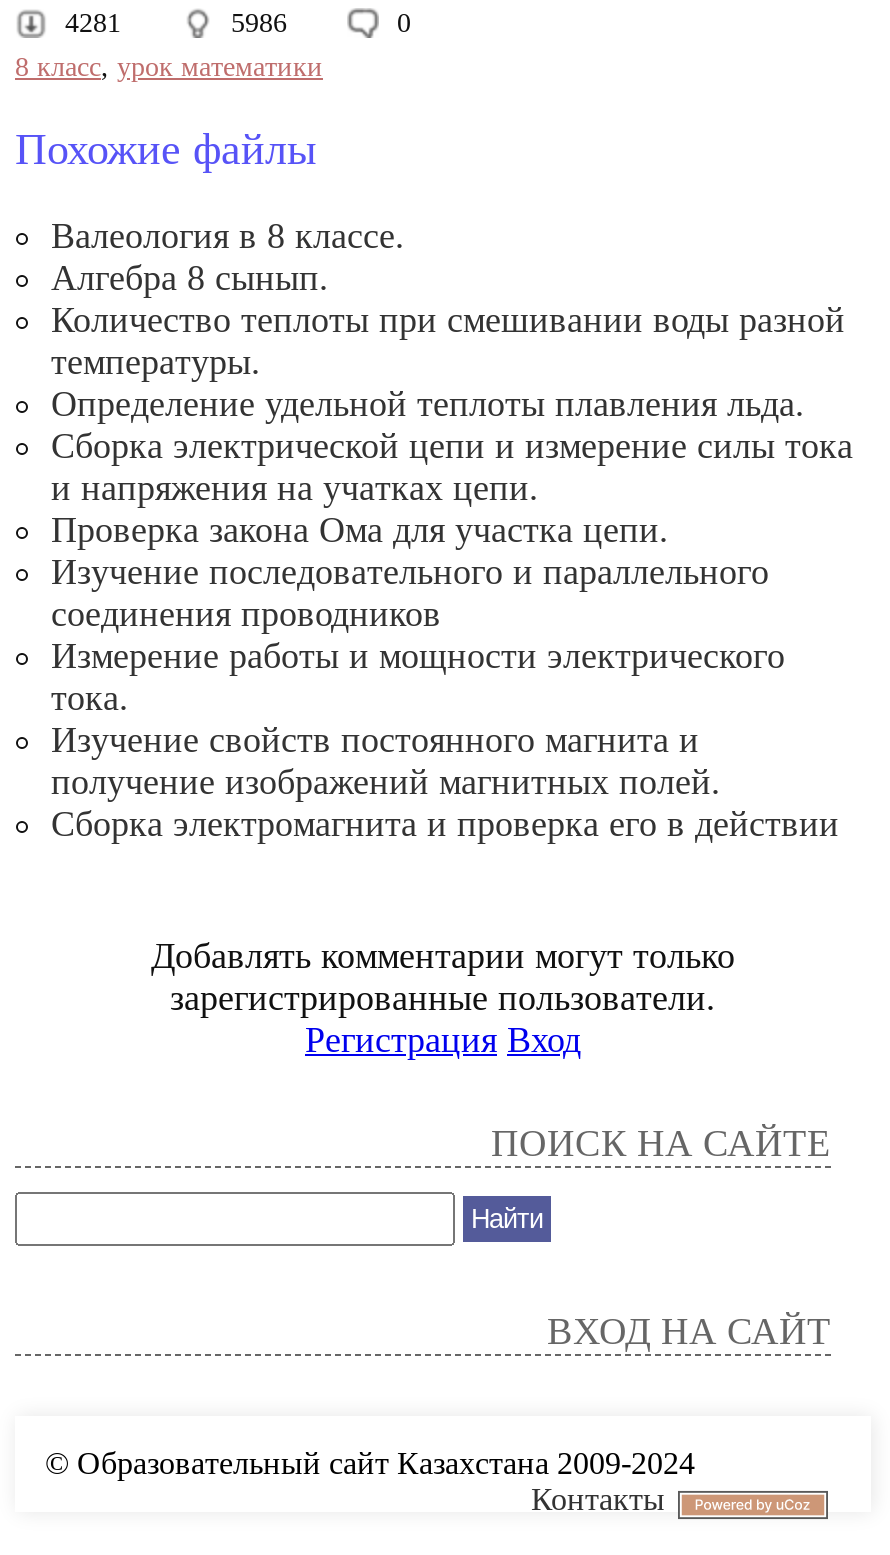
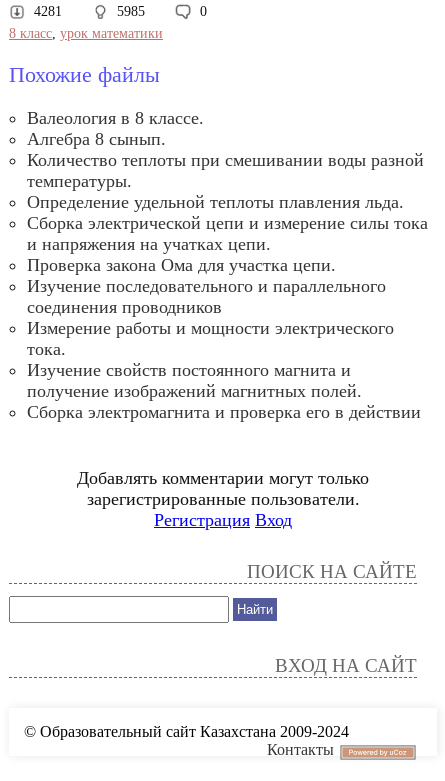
[231,8,287,38] 5986 -> [117,4,145,19] 5985

